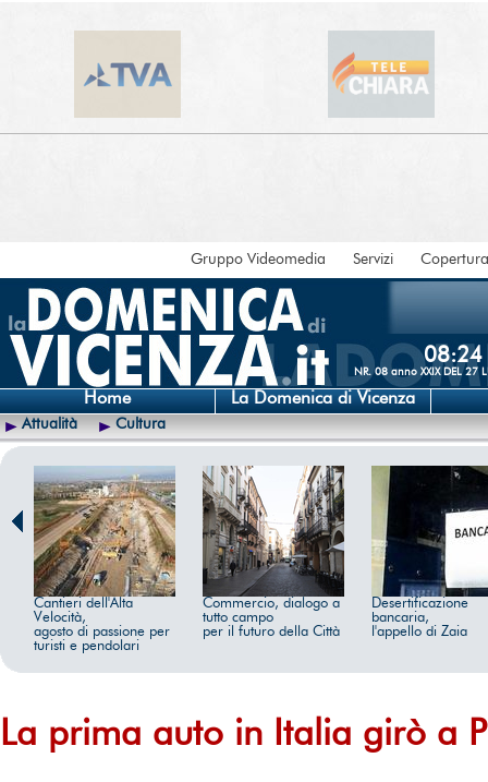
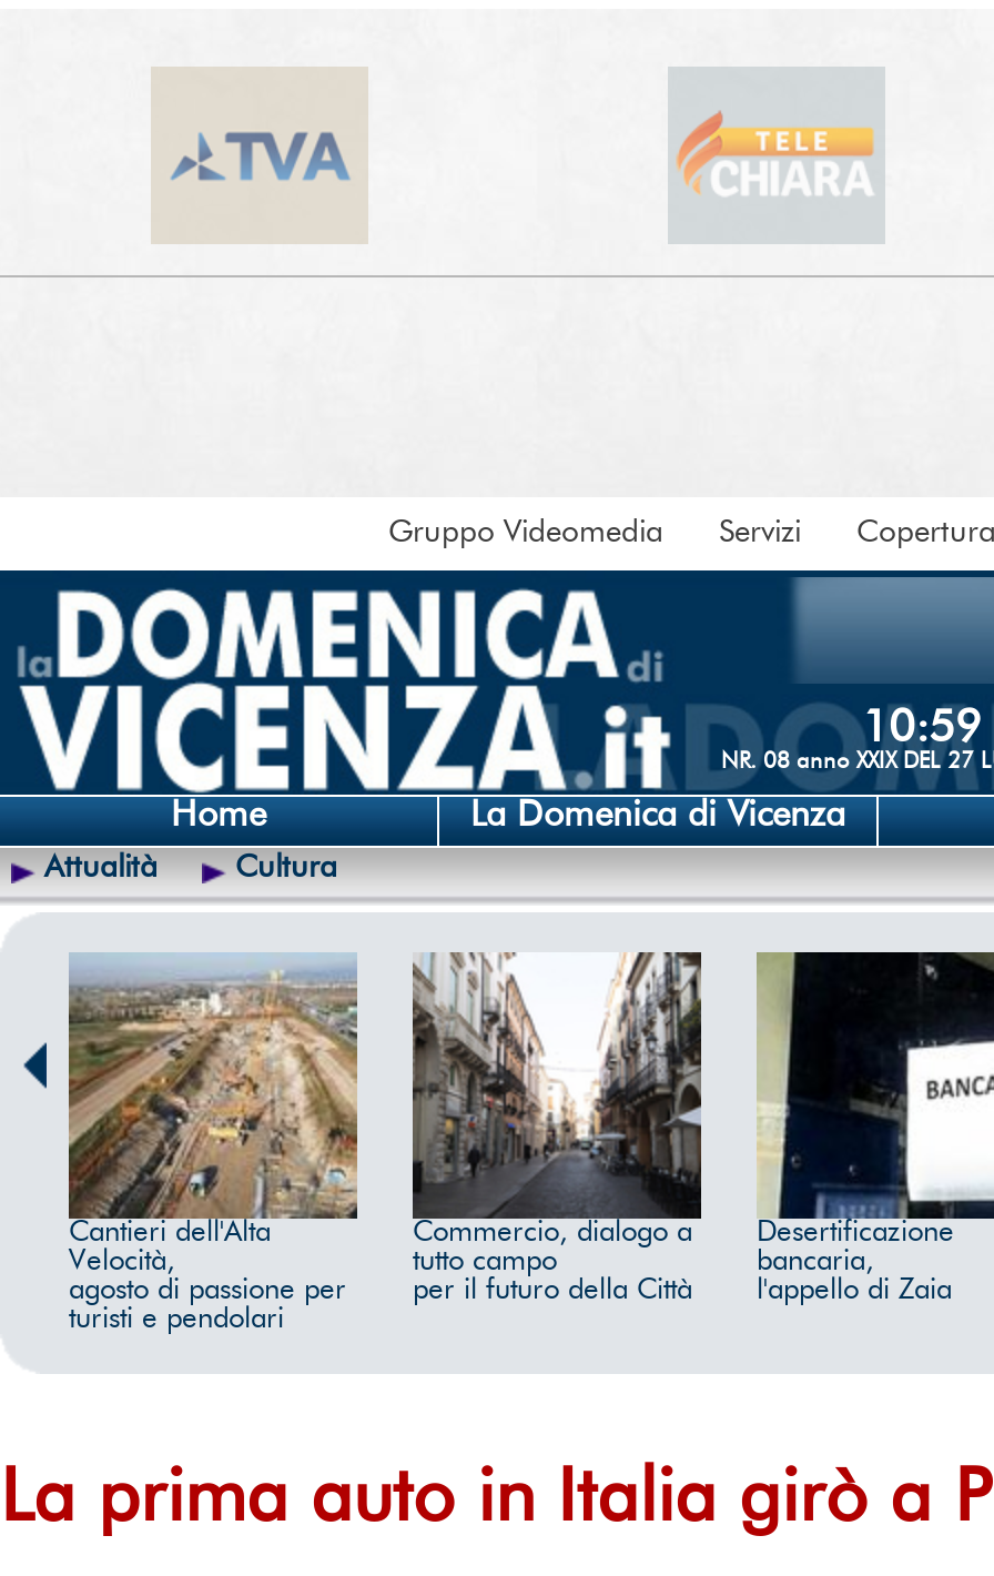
[423,345,482,366] 08:24 -> [862,706,982,750] 10:59

